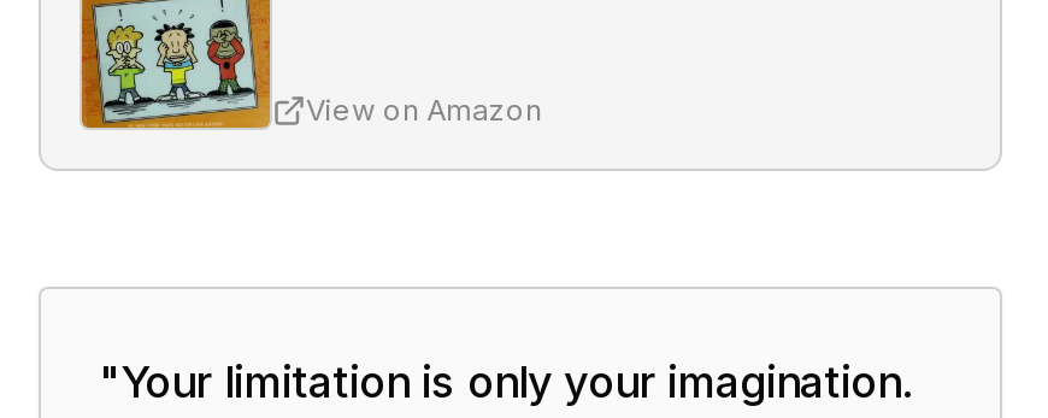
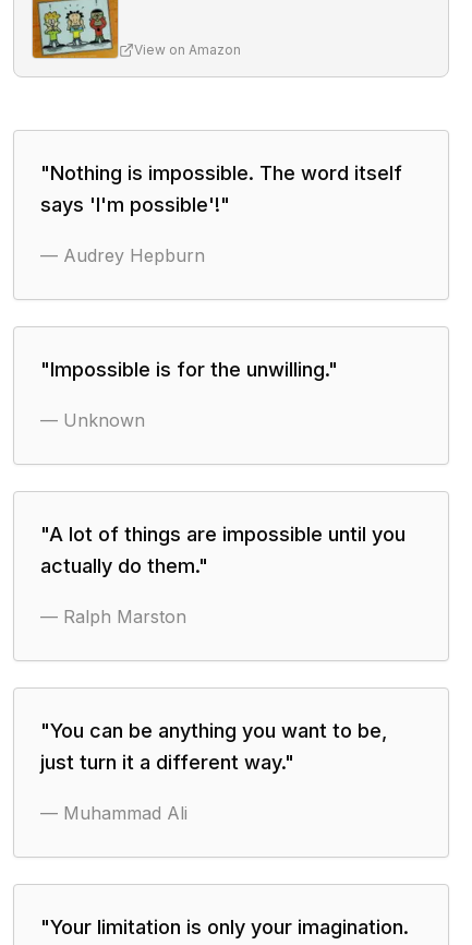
none -> [40,162,402,266] "Nothing is impossible. The word itself | says 'I'm possible'!" | — Audrey Hepburn
none -> [40,358,338,431] "Impossible is for the unwilling." | — Unknown
none -> [40,523,406,627] "A lot of things are impossible until you | actually do them." | — Ralph Marston
none -> [40,719,387,824] "You can be anything you want to be, | just turn it a different way." | — Muhammad Ali

